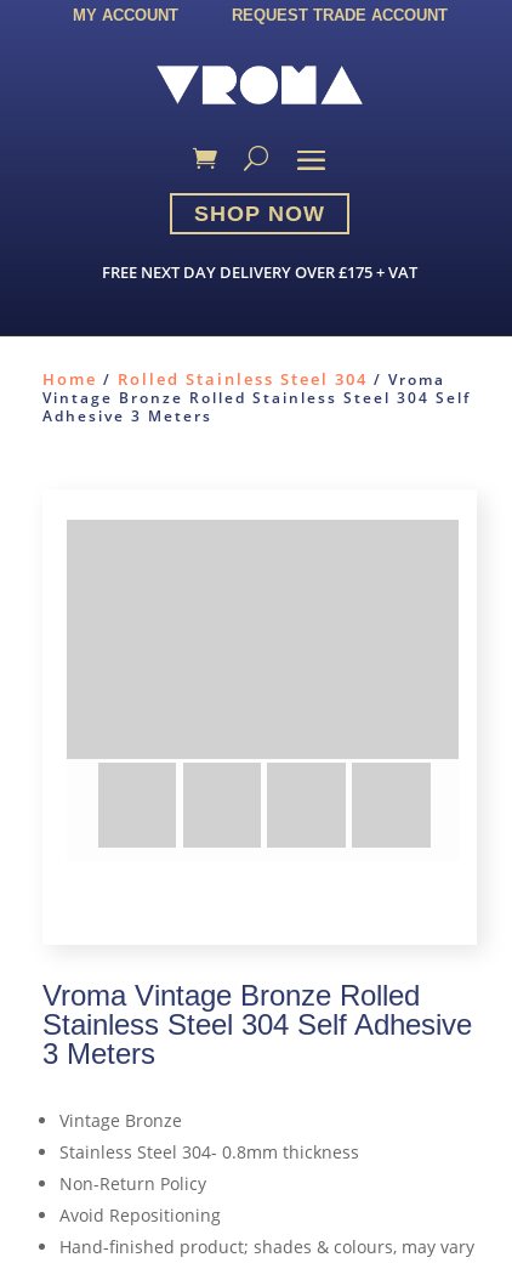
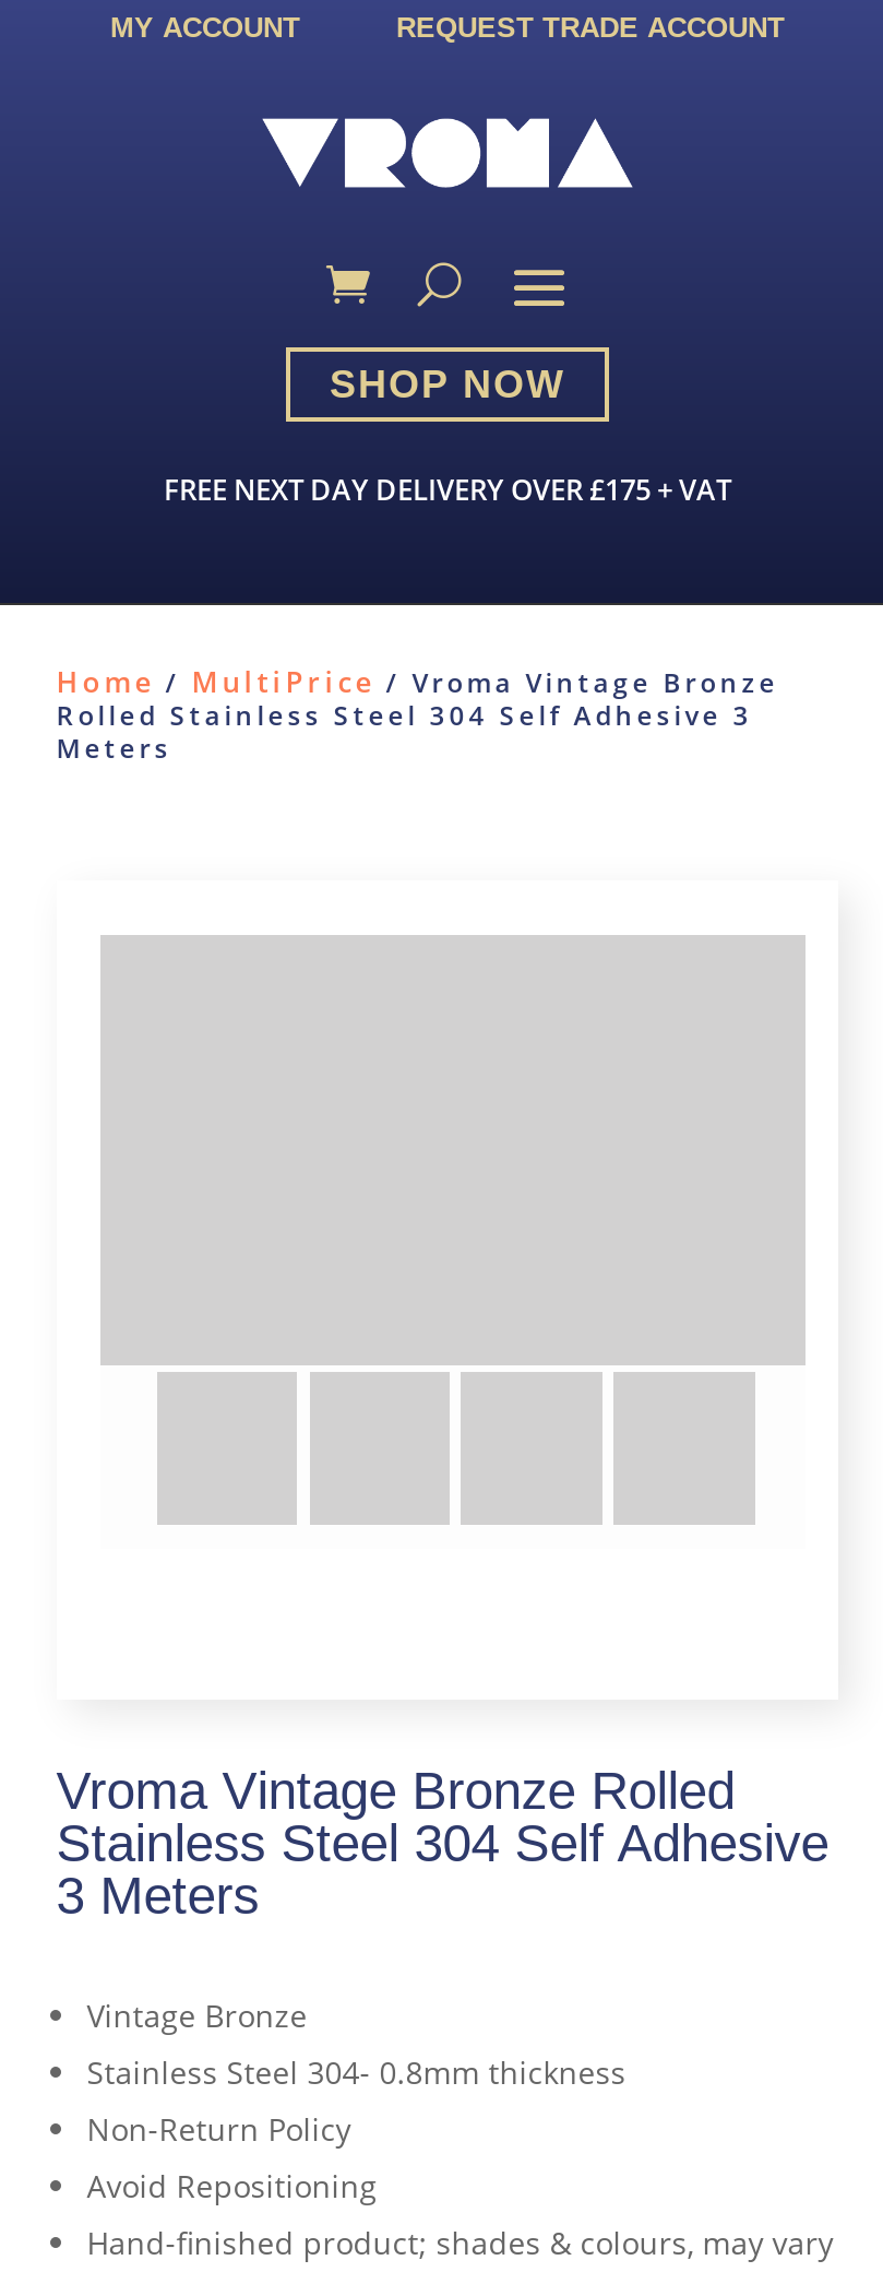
[42,368,471,426] Home / Rolled Stainless Steel 304 / Vroma | Vintage Bronze Rolled Stainless Steel 304 Self | Adhesive 3 Meters -> [56,662,779,767] Home / MultiPrice / Vroma Vintage Bronze | Rolled Stainless Steel 304 Self Adhesive 3 | Meters

